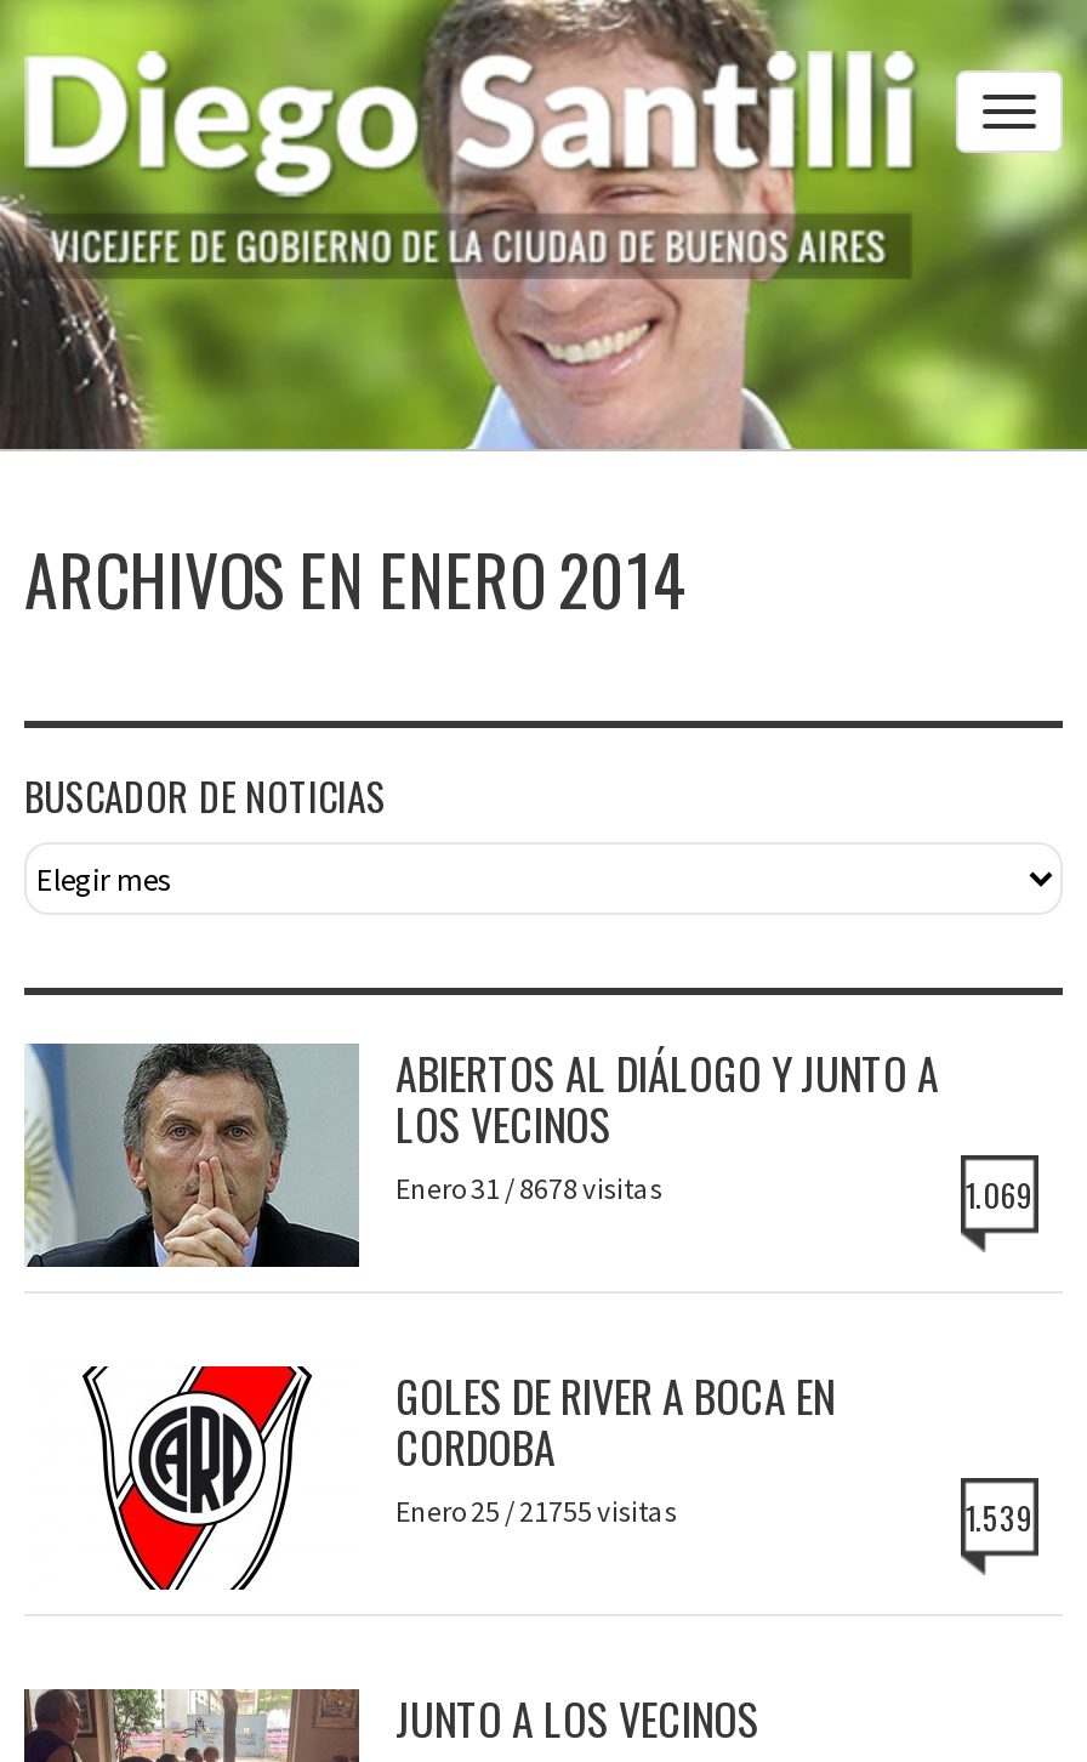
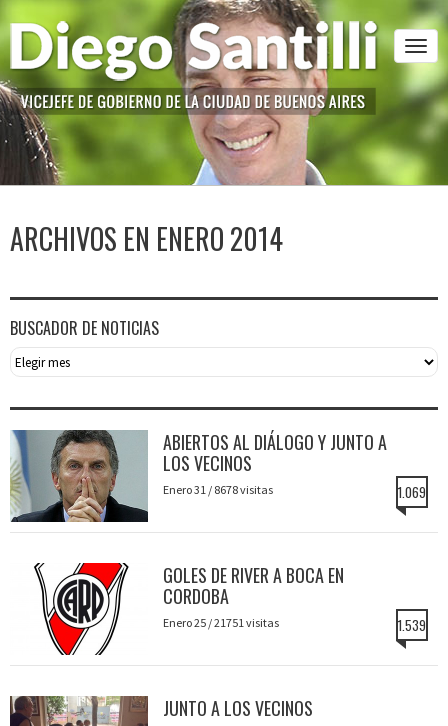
[395,1493,677,1529] Enero25 / 21755 visitas -> [163,615,279,630] Enero25 / 21751 visitas

